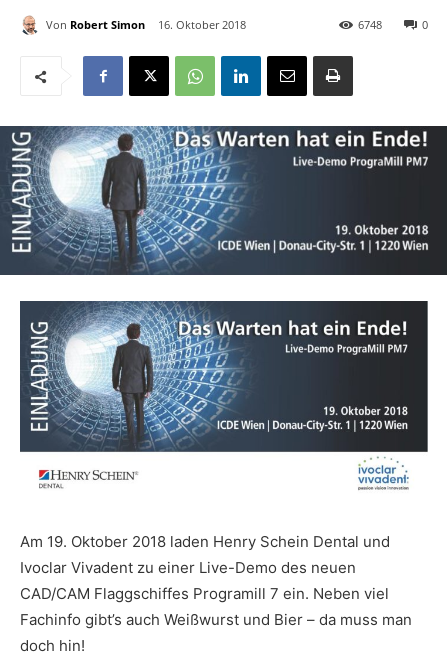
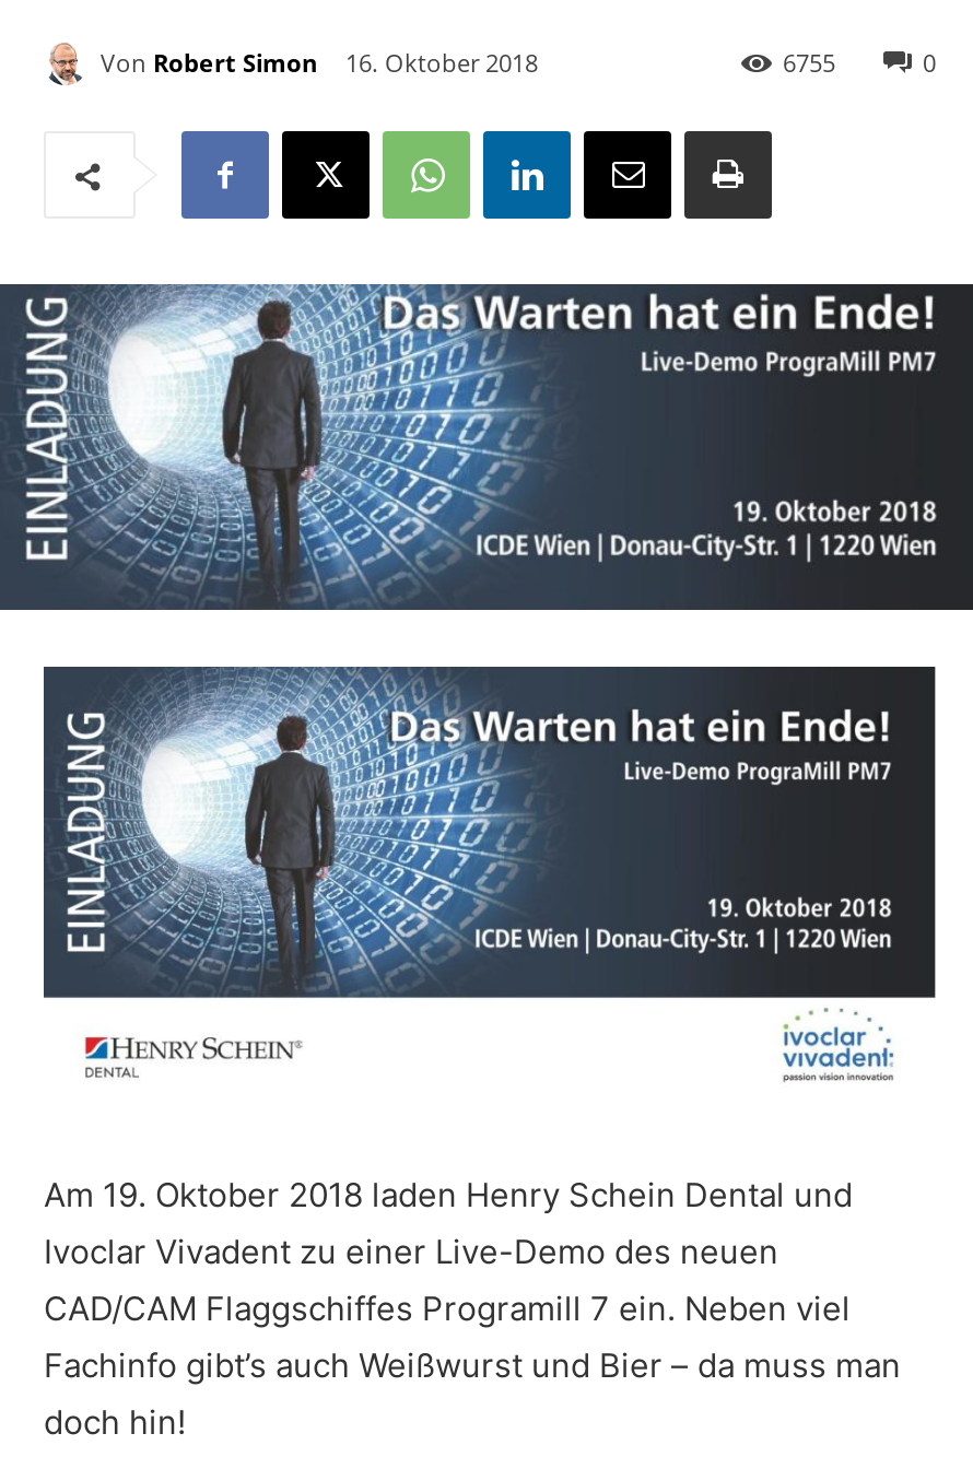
[358,17,382,32] 6748 -> [783,46,835,79] 6755

